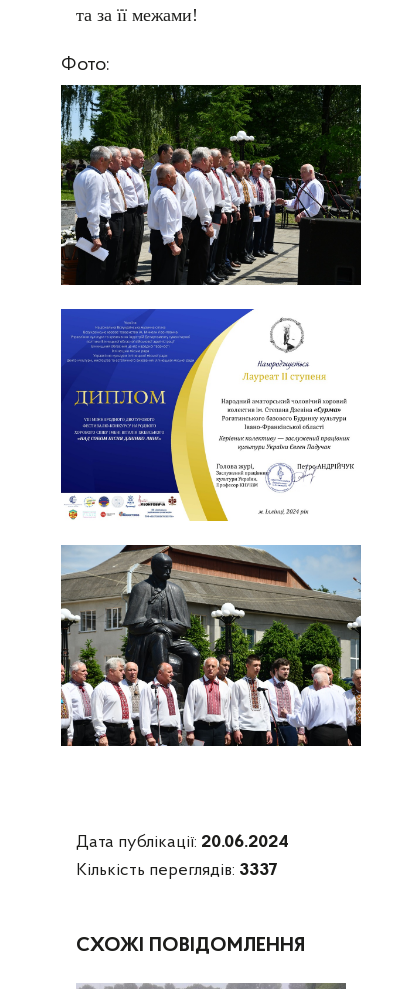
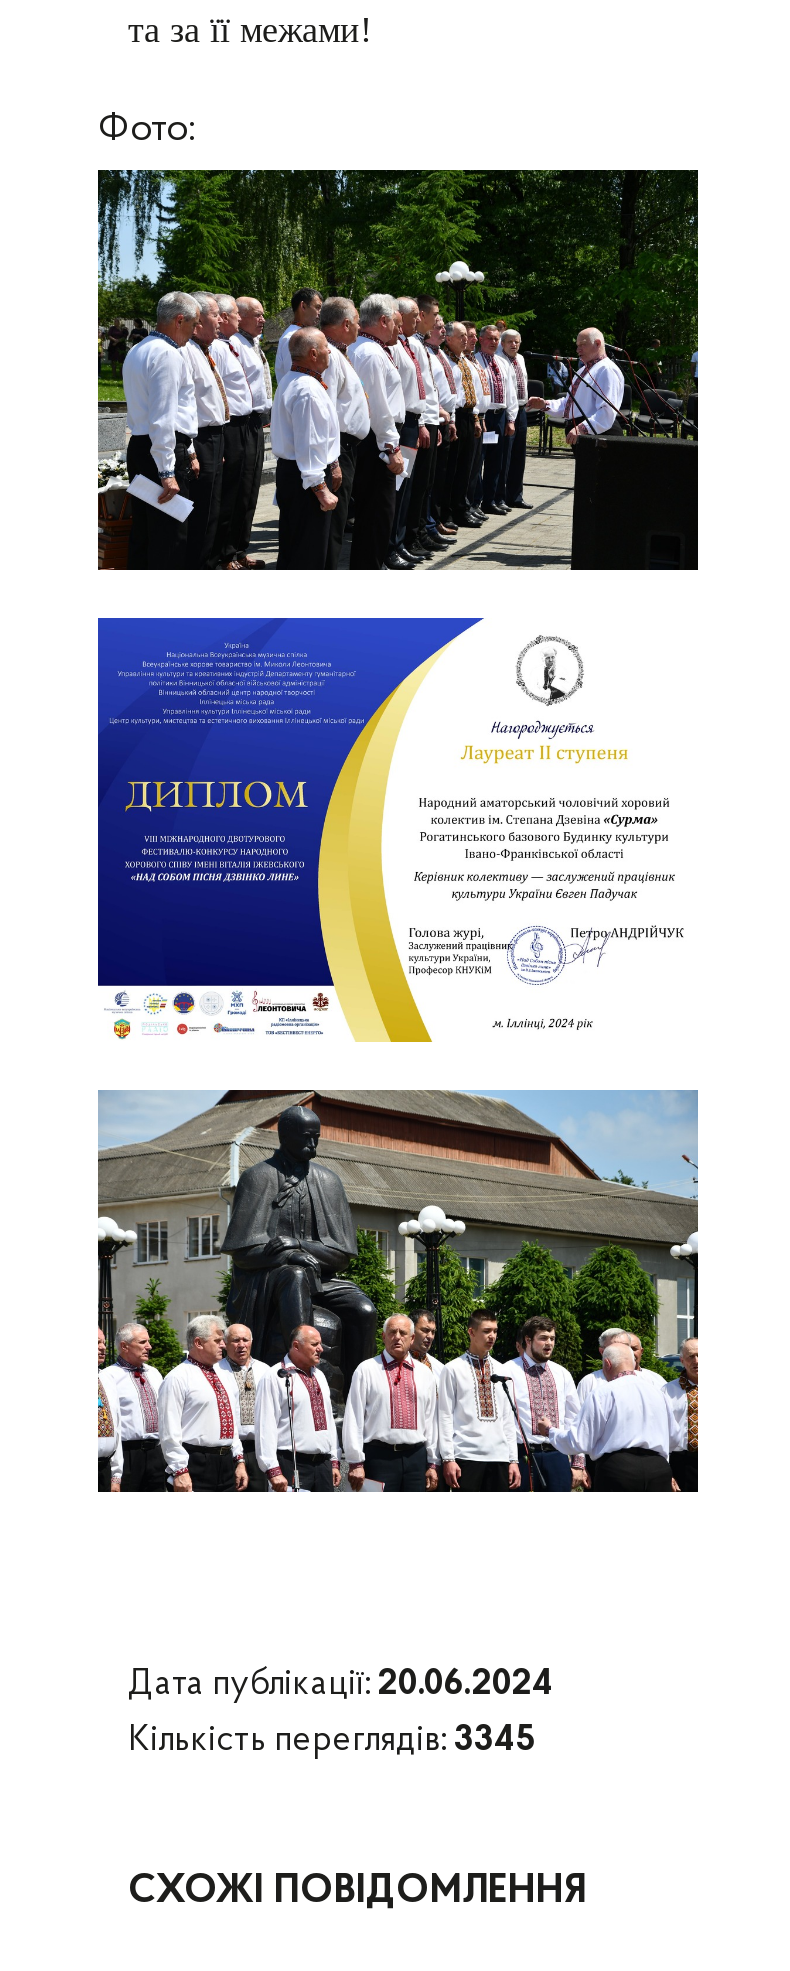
[76,860,278,879] Кількість переглядів: 3337 -> [128,1721,536,1759] Кількість переглядів: 3345

